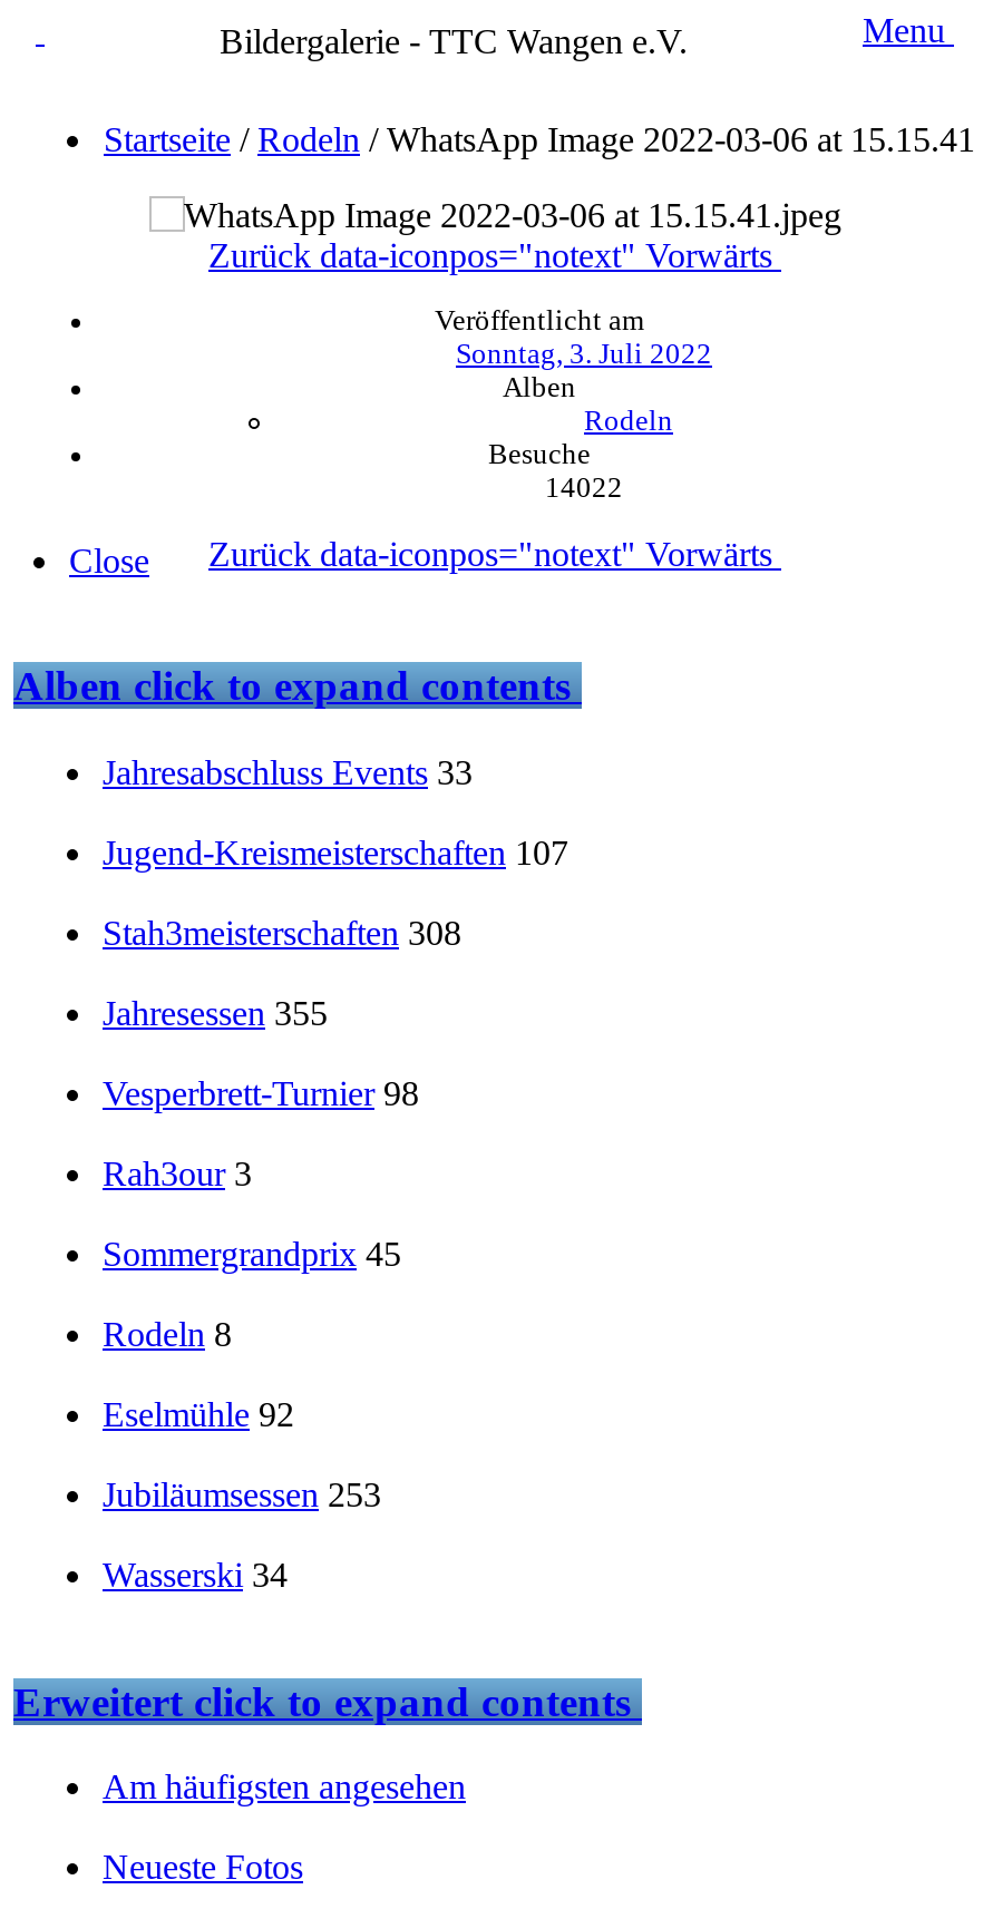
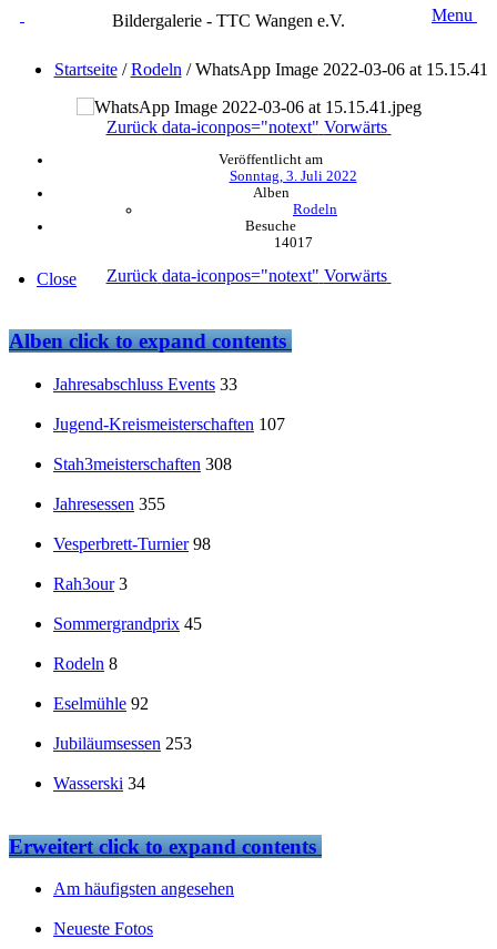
[545,472,623,503] 14022 -> [273,235,312,250] 14017

